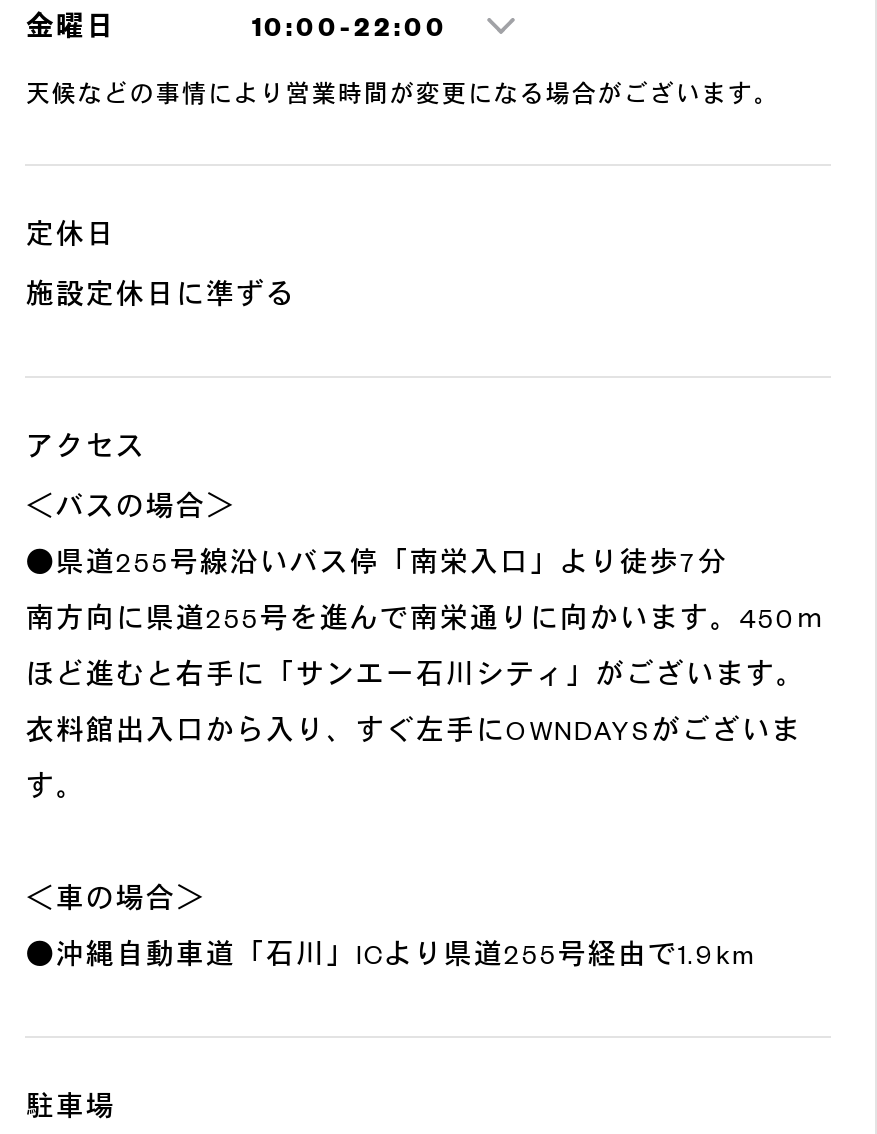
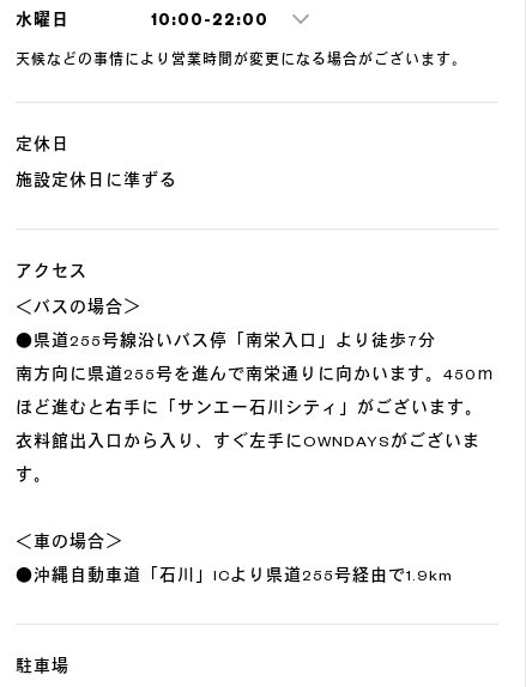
[26,16,116,40] 金曜日 -> [16,13,70,27] 水曜日

